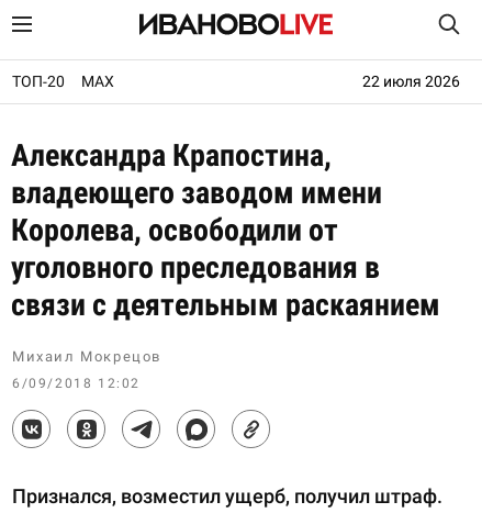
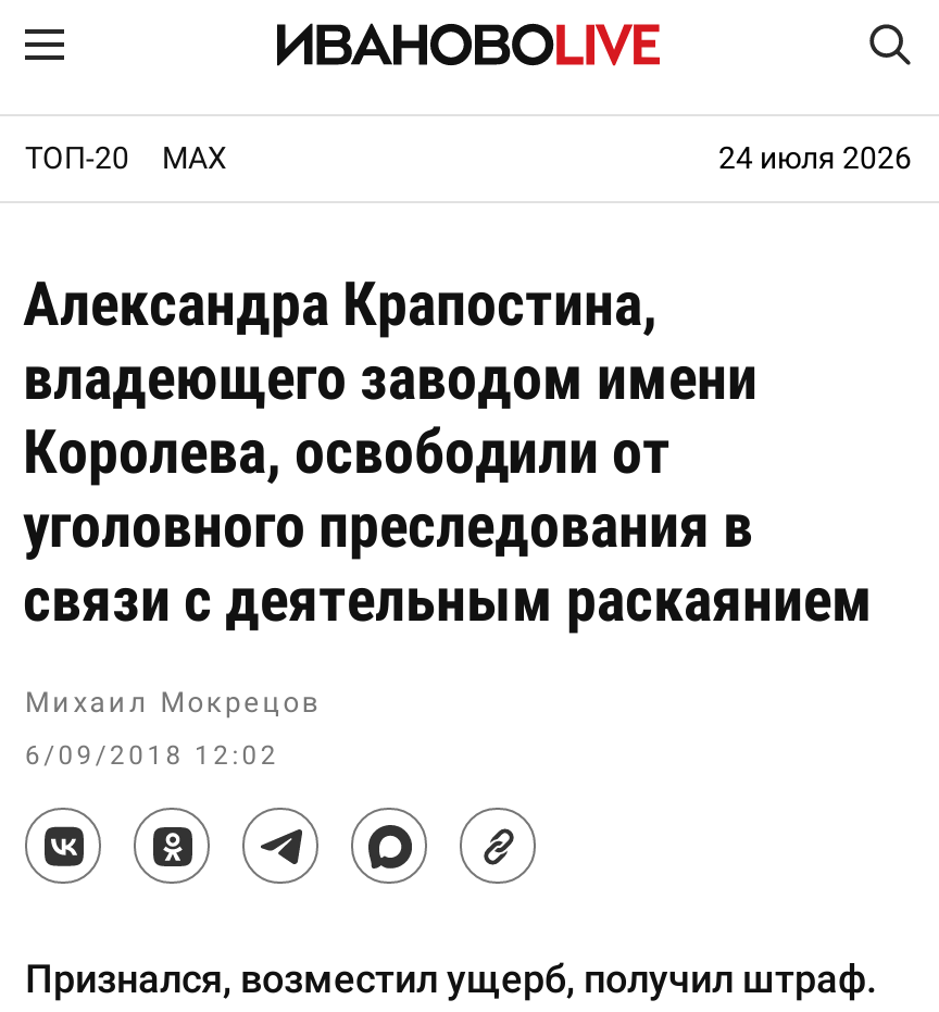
[362,73,460,90] 22 июля 2026 -> [718,140,912,175] 24 июля 2026

